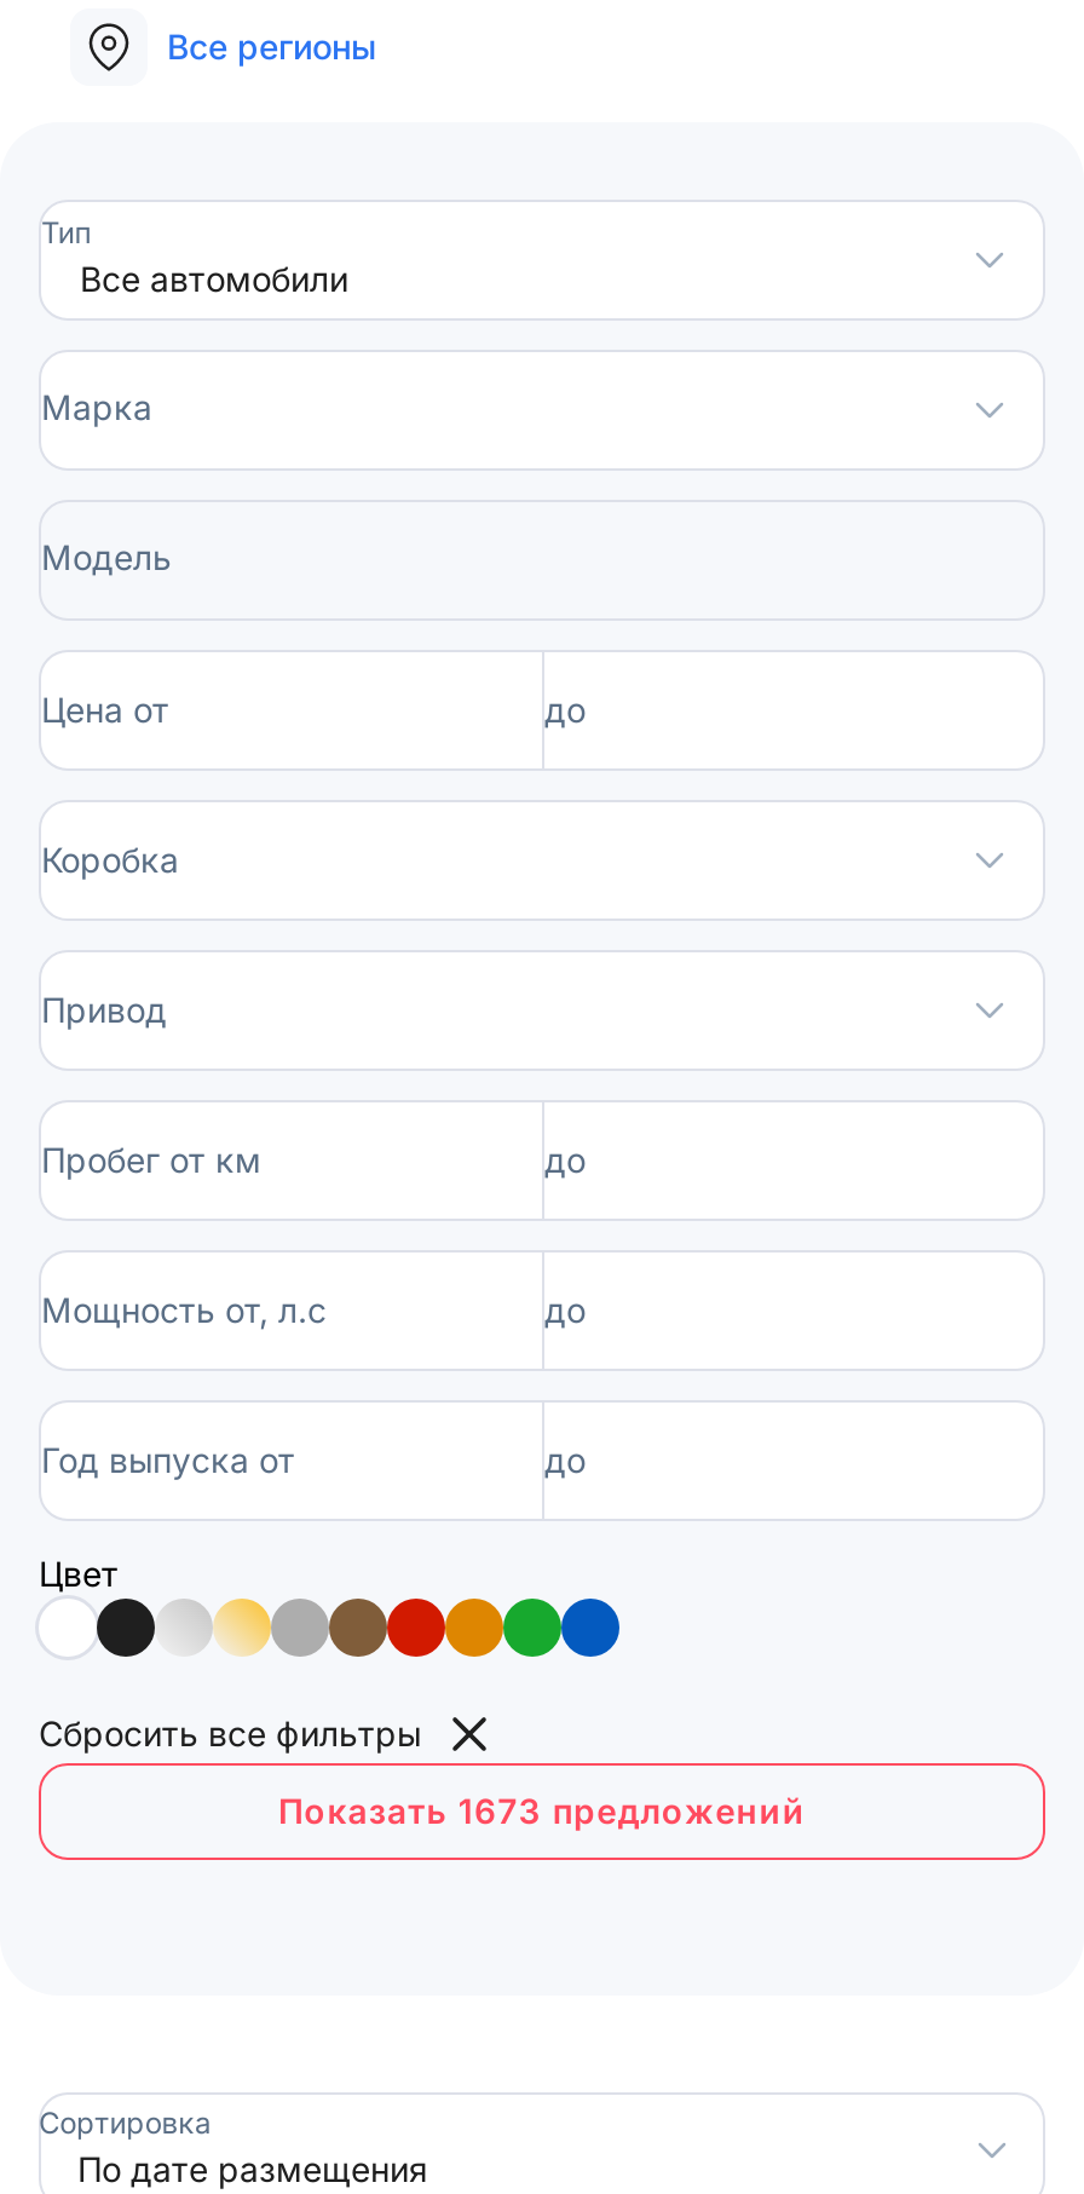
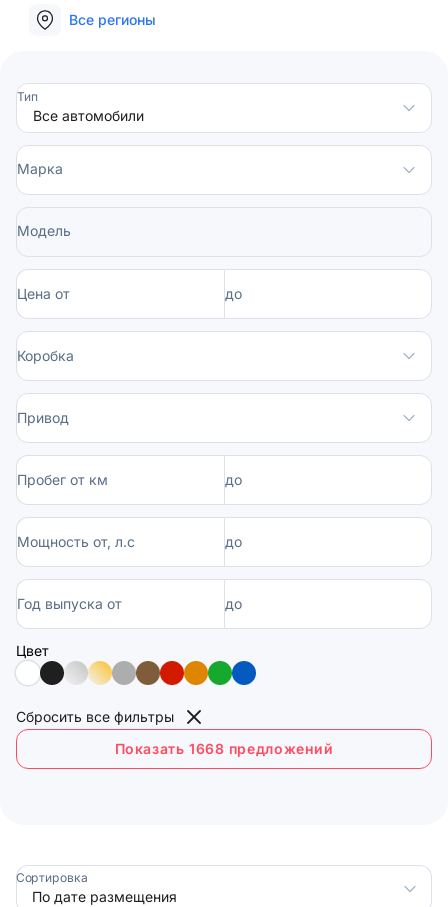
[278,1790,806,1831] Показать 1673 предложений -> [114,740,333,757] Показать 1668 предложений

